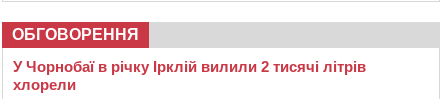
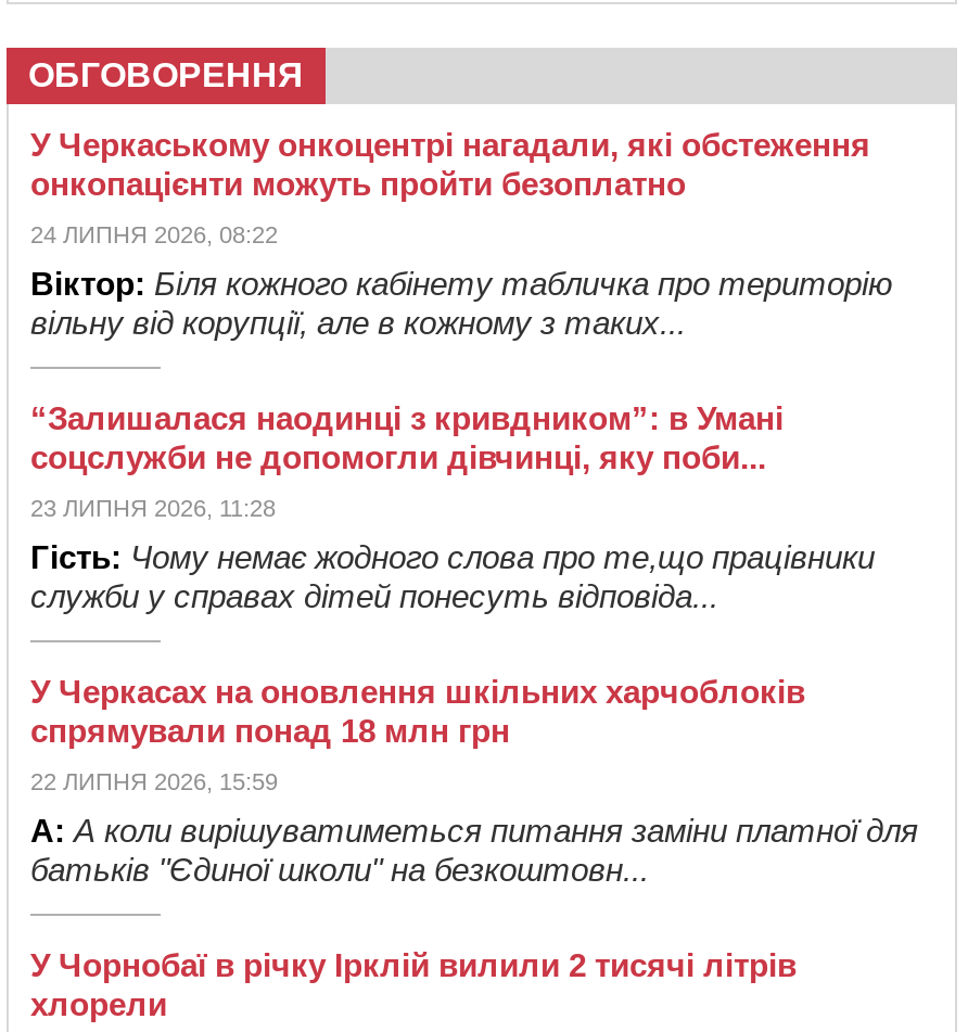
none -> [30,126,918,887] У Черкаському онкоцентрі нагадали, які обстеження | онкопацієнти можуть пройти безоплатно | 24 ЛИПНЯ 2026, 08:22 | Віктор: Біля кожного кабінету табличка про територію | вільну від корупції, але в кожному з таких... | “Залишалася наодинці з кривдником”: в Умані | соцслужби не допомогли дівчинці, яку поби... | 23 ЛИПНЯ 2026, 11:28 | Гість: Чому немає жодного слова про те,що працівники | служби у справах дітей понесуть відповіда... | У Черкасах на оновлення шкільних харчоблоків | спрямували понад 18 млн грн | 22 ЛИПНЯ 2026, 15:59 | А: А коли вирішуватиметься питання заміни платної для | батьків "Єдиної школи" на безкоштовн...

